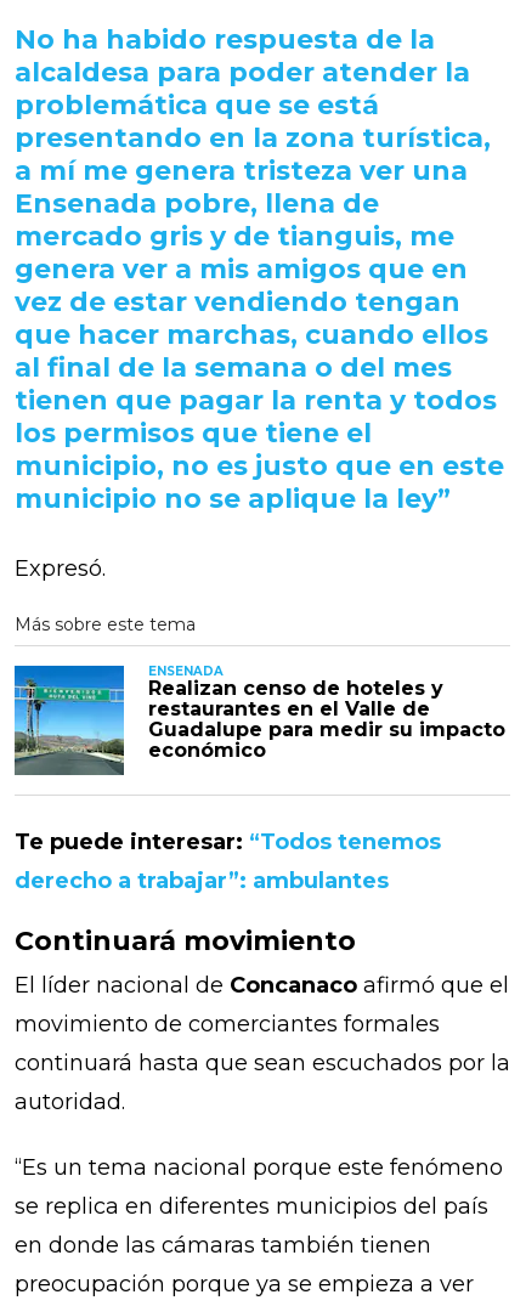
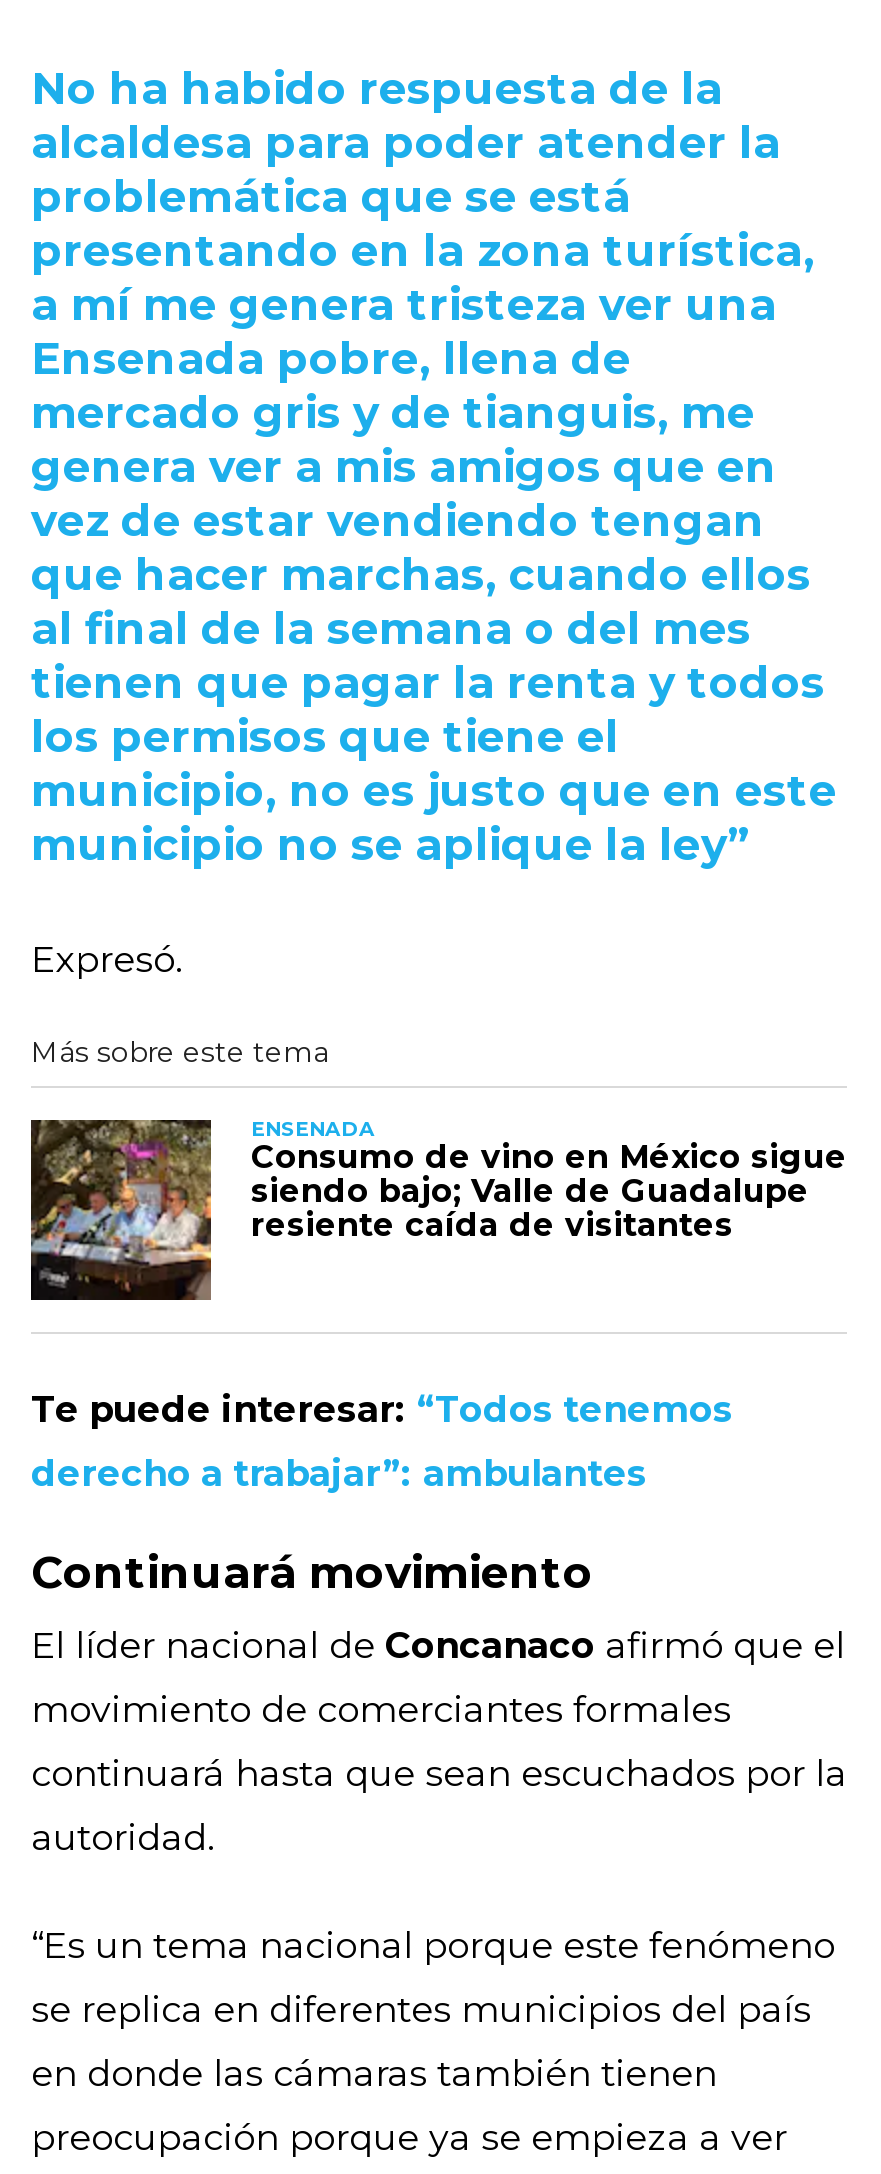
[13,665,505,776] [image] | Realizan censo de hoteles y | restaurantes en el Valle de | Guadalupe para medir su impacto | económico -> [29,1118,847,1302] [image] | Consumo de vino en México sigue | siendo bajo; Valle de Guadalupe | resiente caída de visitantes

